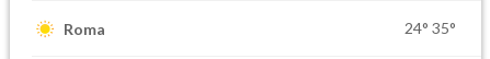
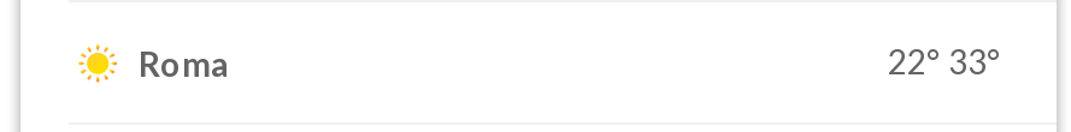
[404,18,456,37] 24° 35° -> [888,40,1001,81] 22° 33°

